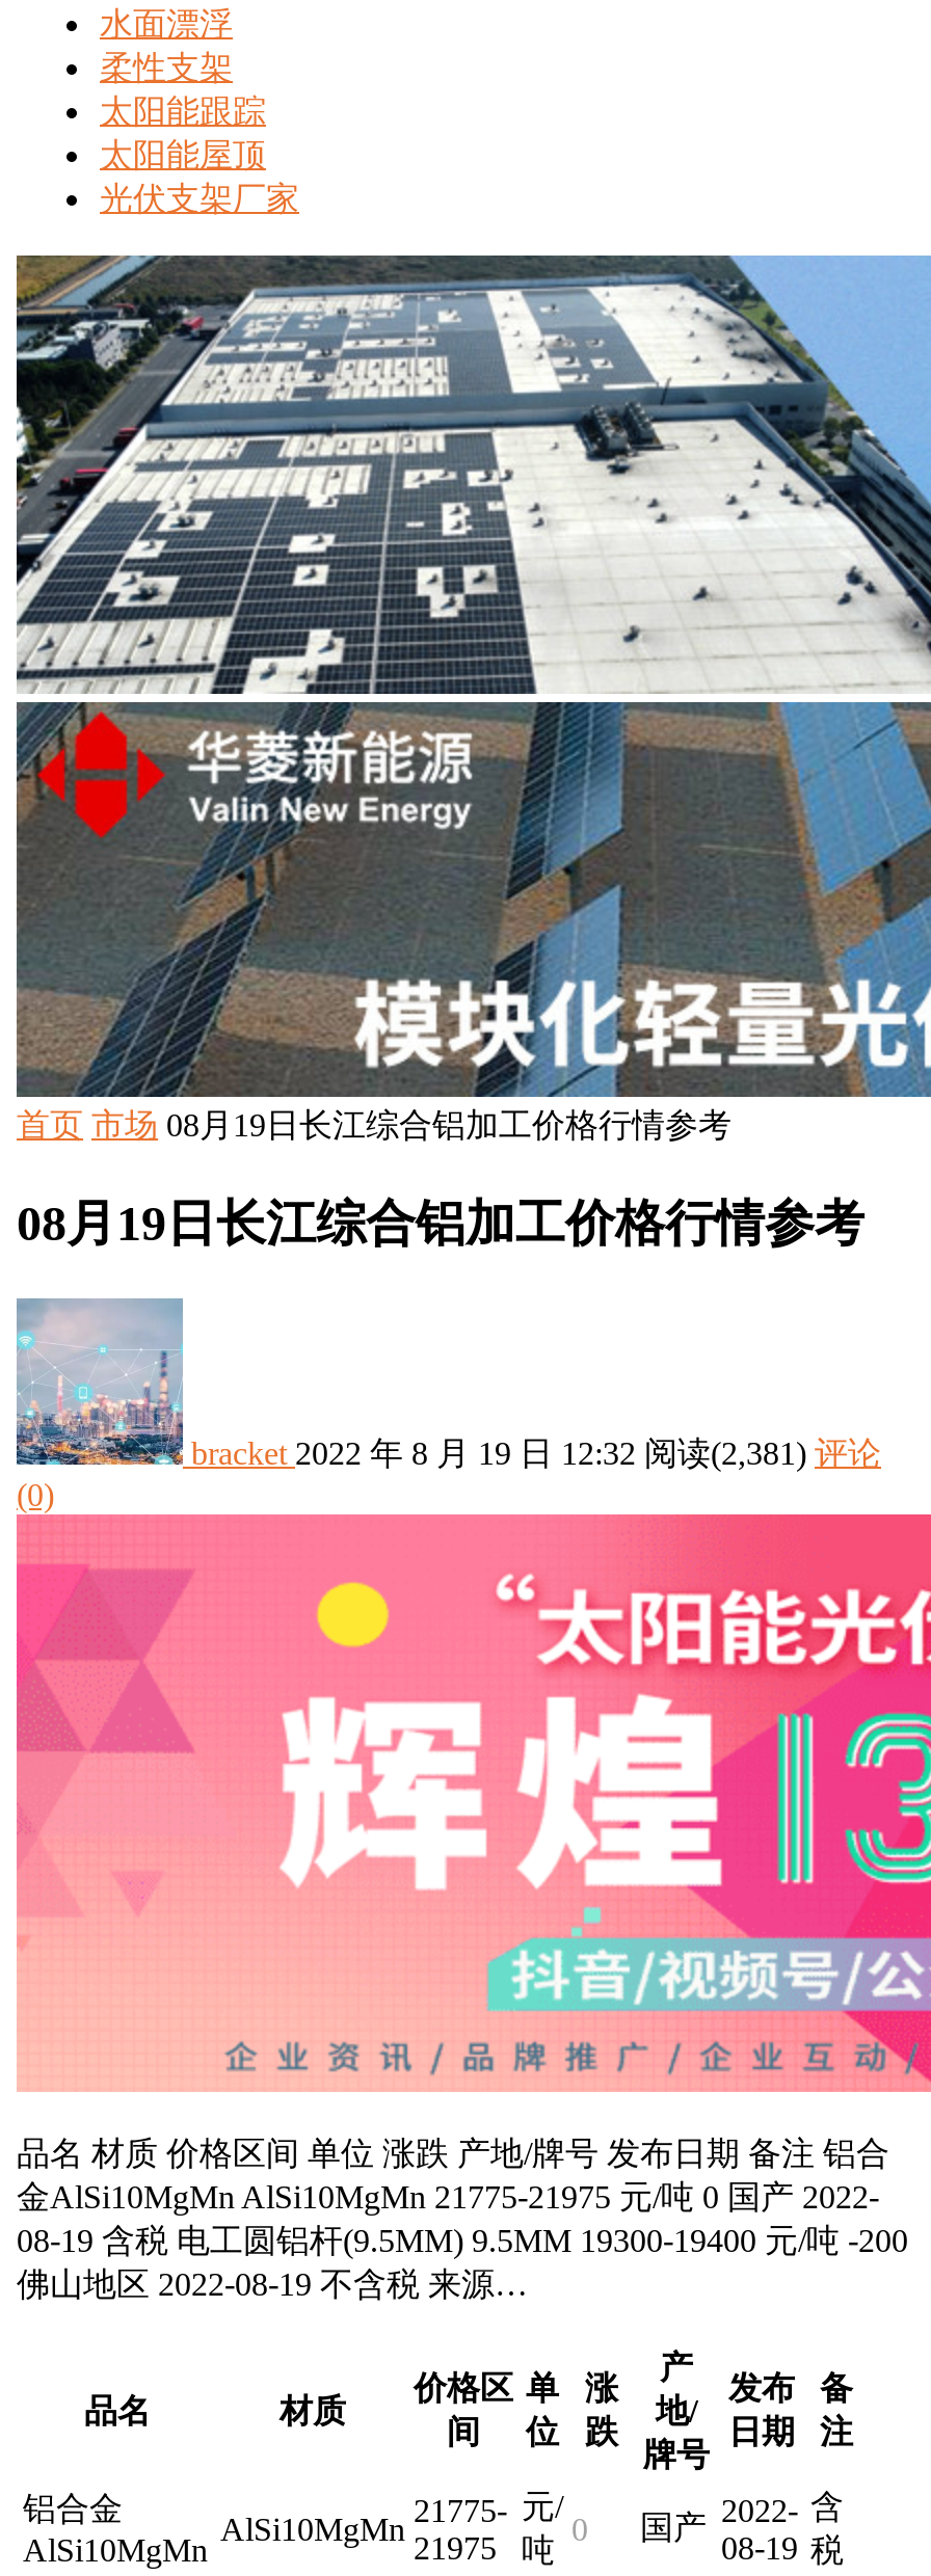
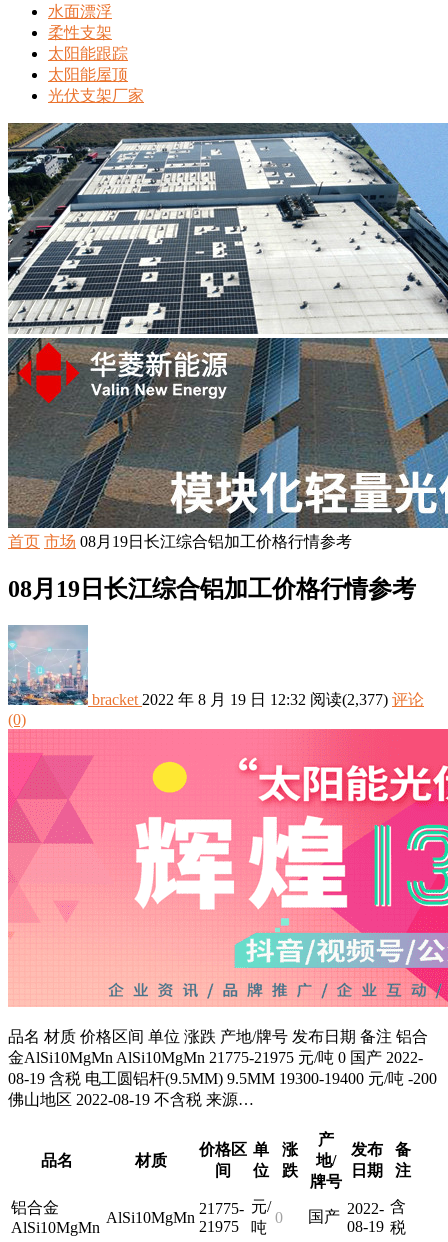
[183,1435,881,1470] bracket 2022 年 8 月 19 日 12:32阅读(2,381) 评论 -> [88,691,424,708] bracket 2022 年 8 月 19 日 12:32阅读(2,377) 评论

